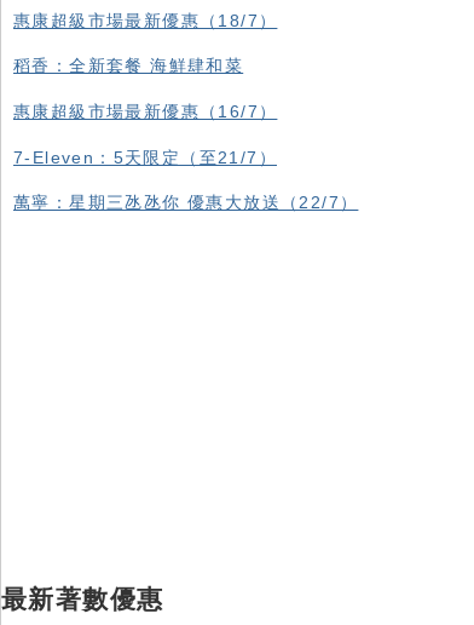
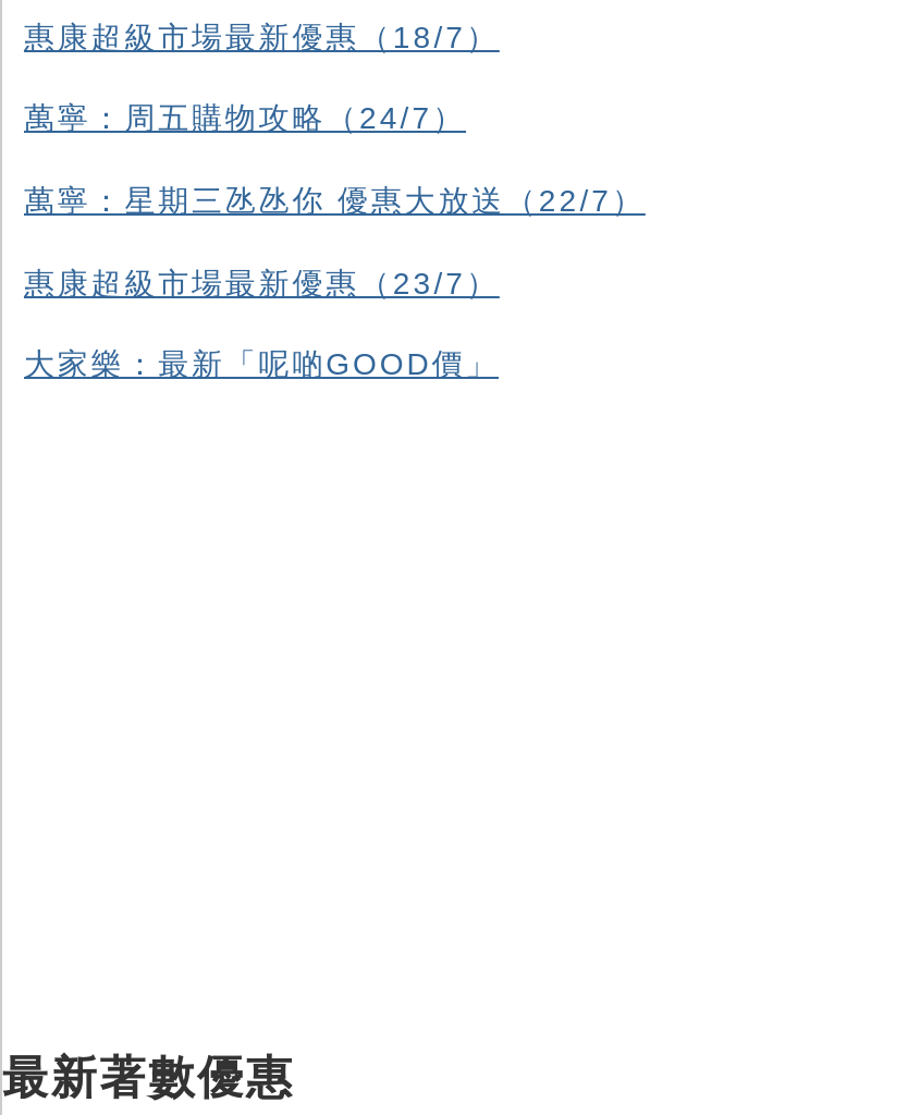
[13,56,277,167] 稻香：全新套餐 海鮮肆和菜 | 惠康超級市場最新優惠（16/7） | 7-Eleven：5天限定（至21/7） -> [24,101,466,136] 萬寧：周五購物攻略（24/7）
moved [13,193,358,212] -> [24,183,645,218]: 萬寧：星期三氹氹你 優惠大放送（22/7）
none -> [24,265,500,382] 惠康超級市場最新優惠（23/7） | 大家樂：最新「呢啲GOOD價」

